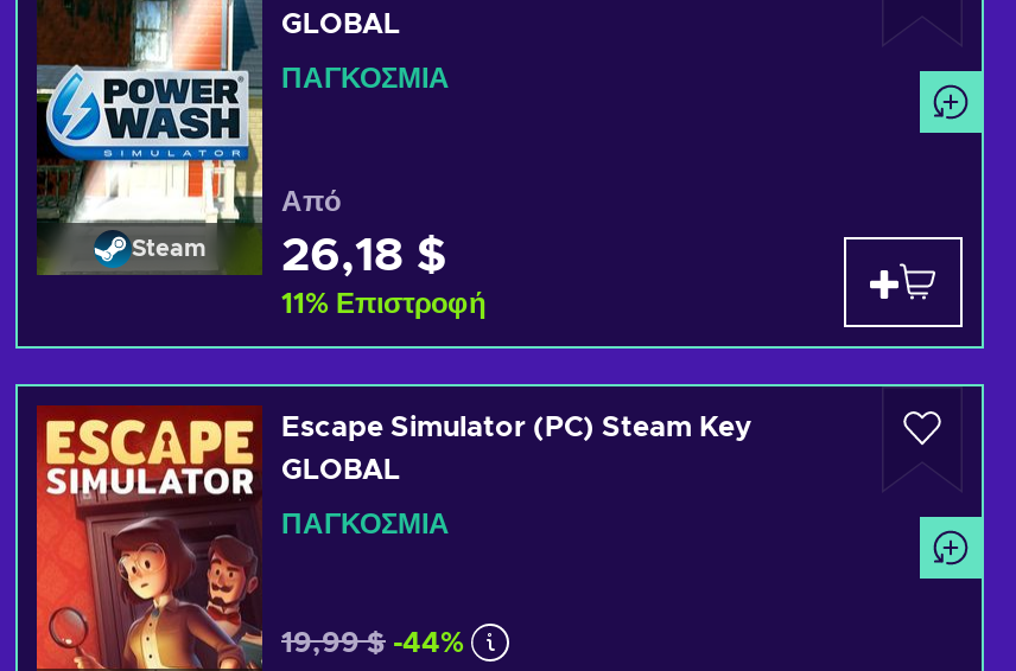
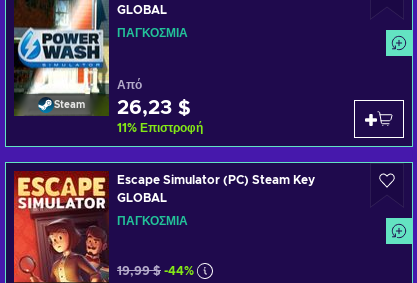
[281,232,447,280] 26,18 $ -> [117,98,191,118] 26,23 $

